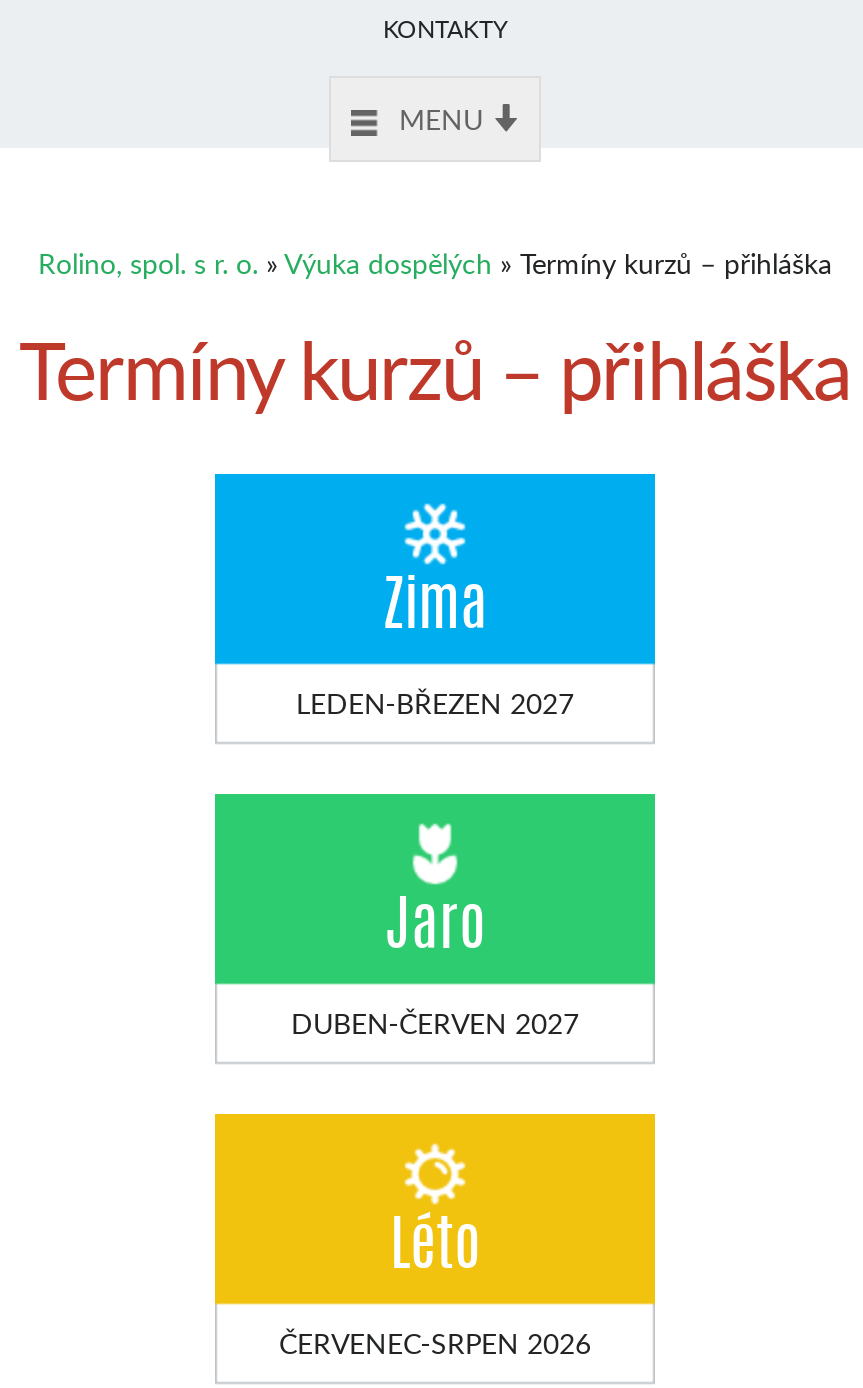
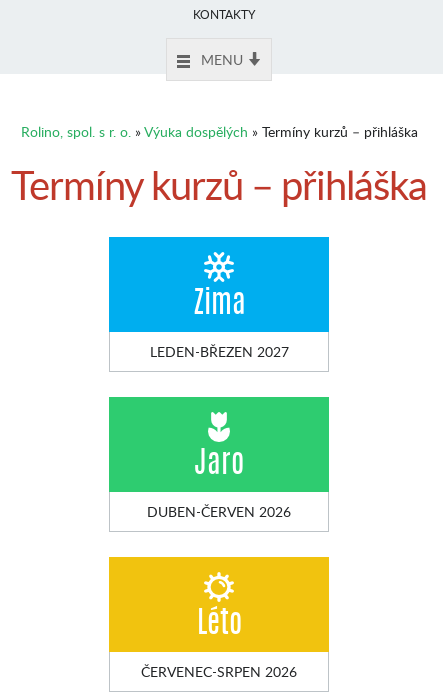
[291,1004,579,1042] DUBEN-ČERVEN 2027 -> [147,502,291,521] DUBEN-ČERVEN 2026

